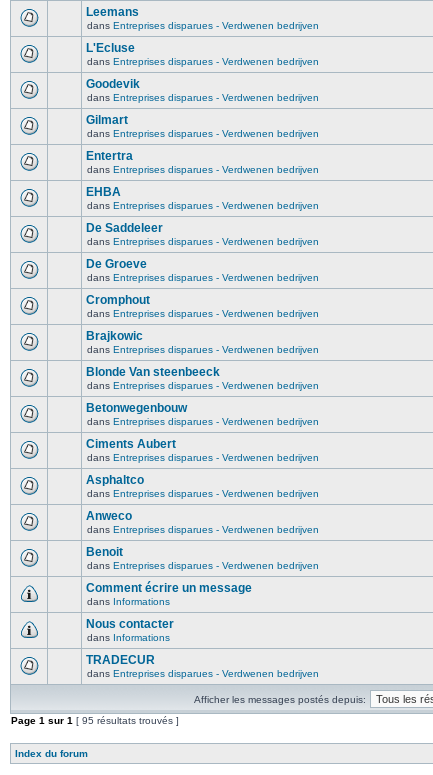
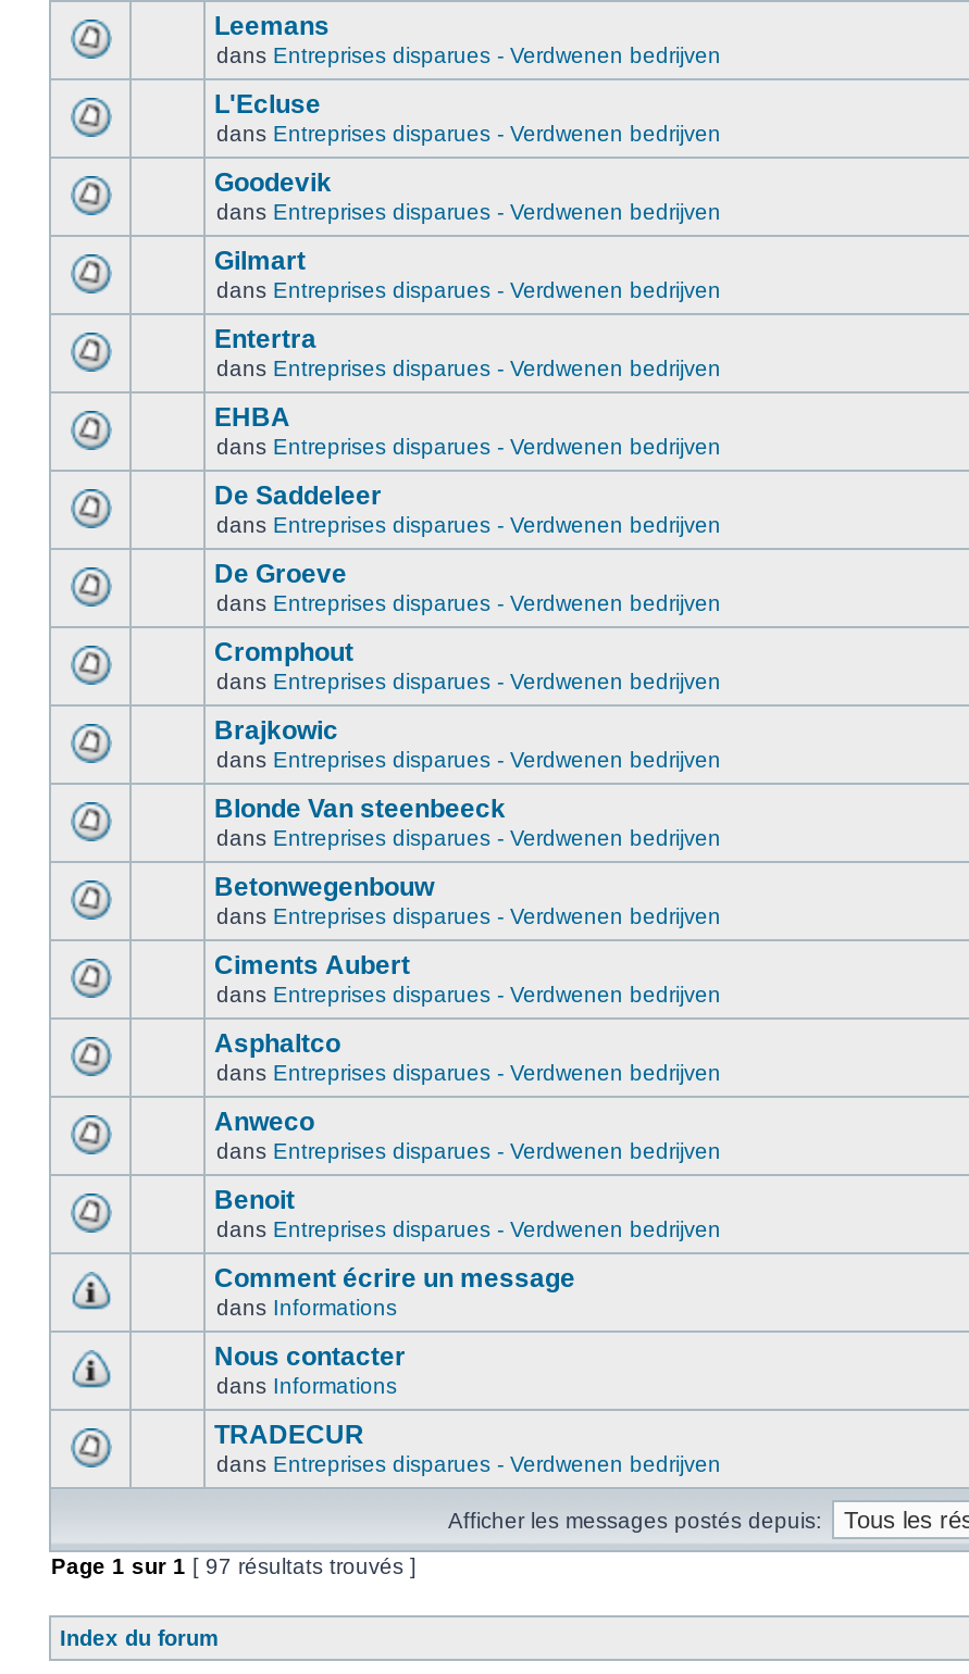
[11,715,179,726] Page 1 sur 1 [ 95 résultats trouvés ] -> [51,1554,417,1578] Page 1 sur 1 [ 97 résultats trouvés ]

